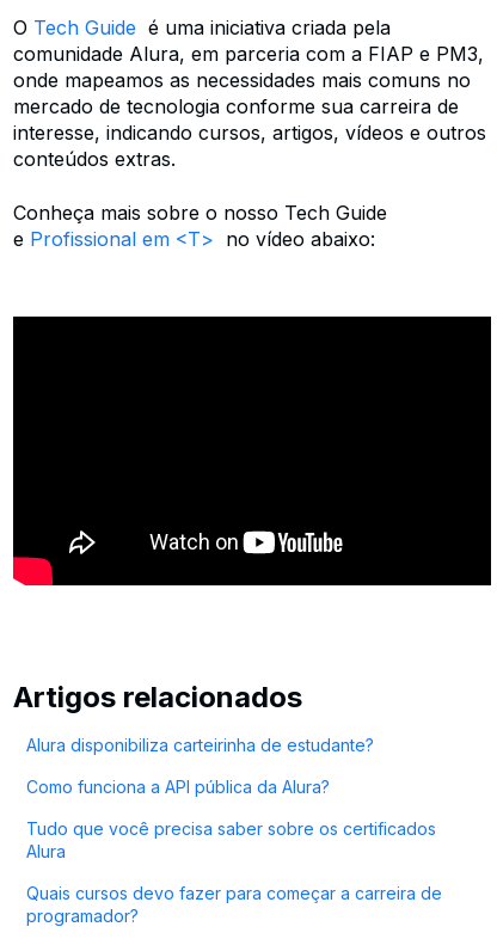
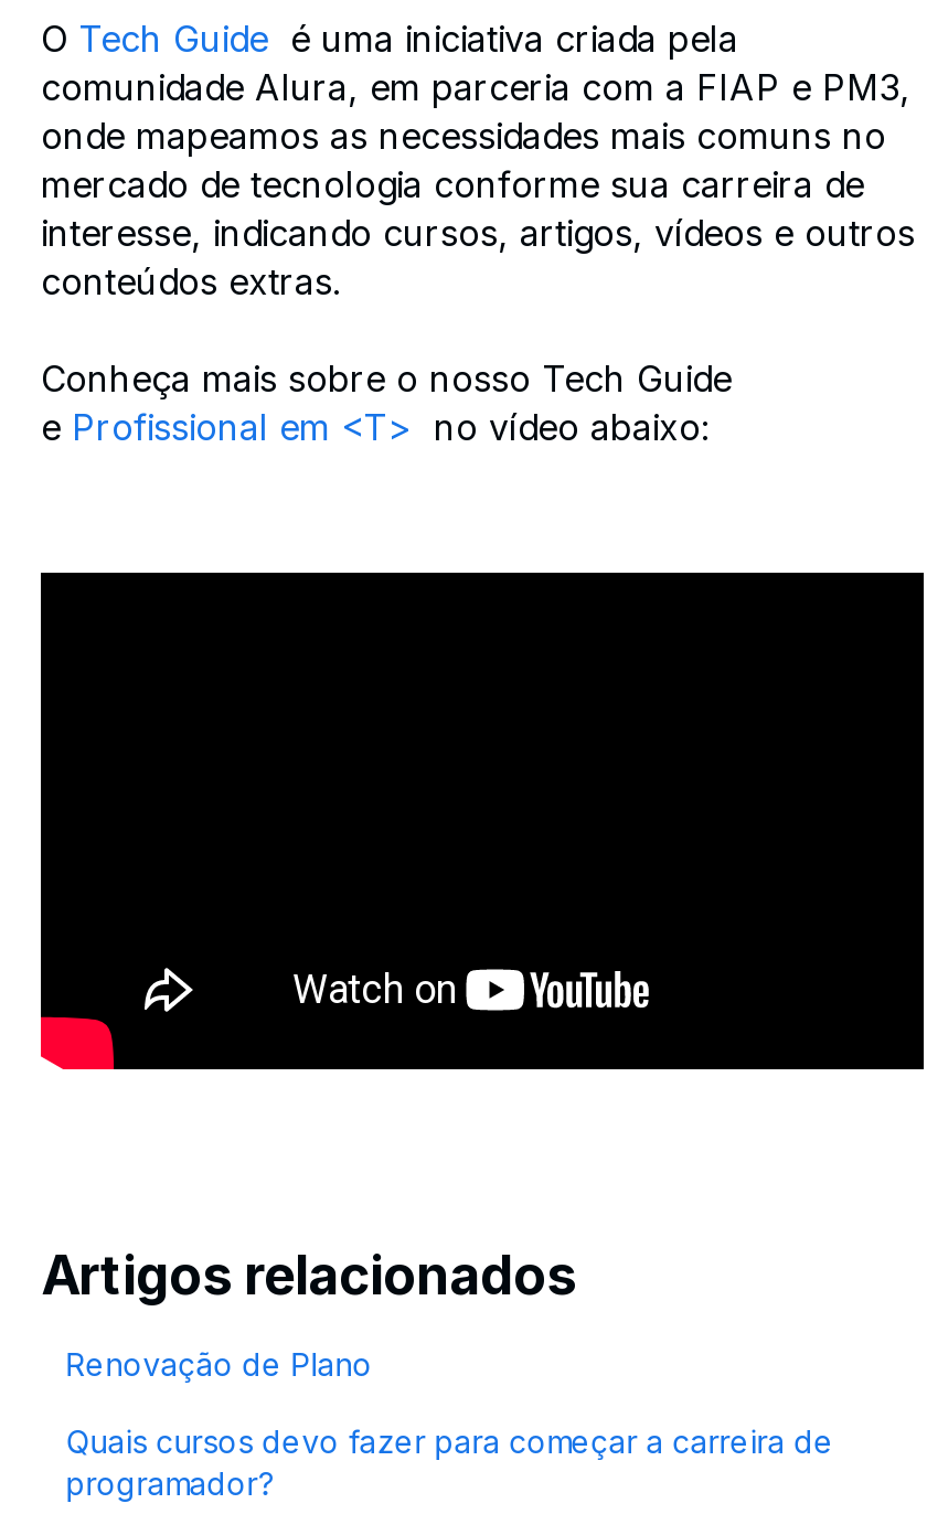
[27,735,436,862] Alura disponibiliza carteirinha de estudante? | Como funciona a API pública da Alura? | Tudo que você precisa saber sobre os certificados | Alura -> [66,1345,372,1382] Renovação de Plano

